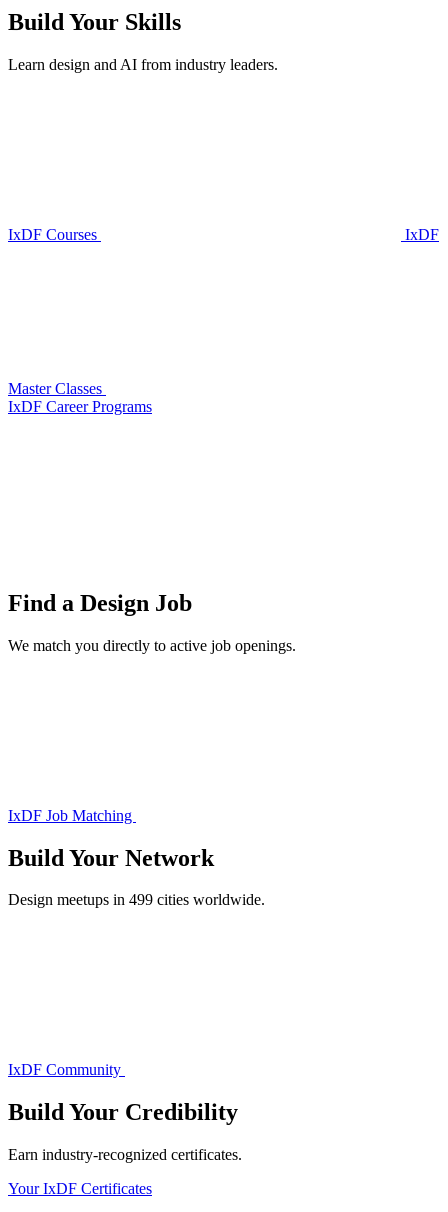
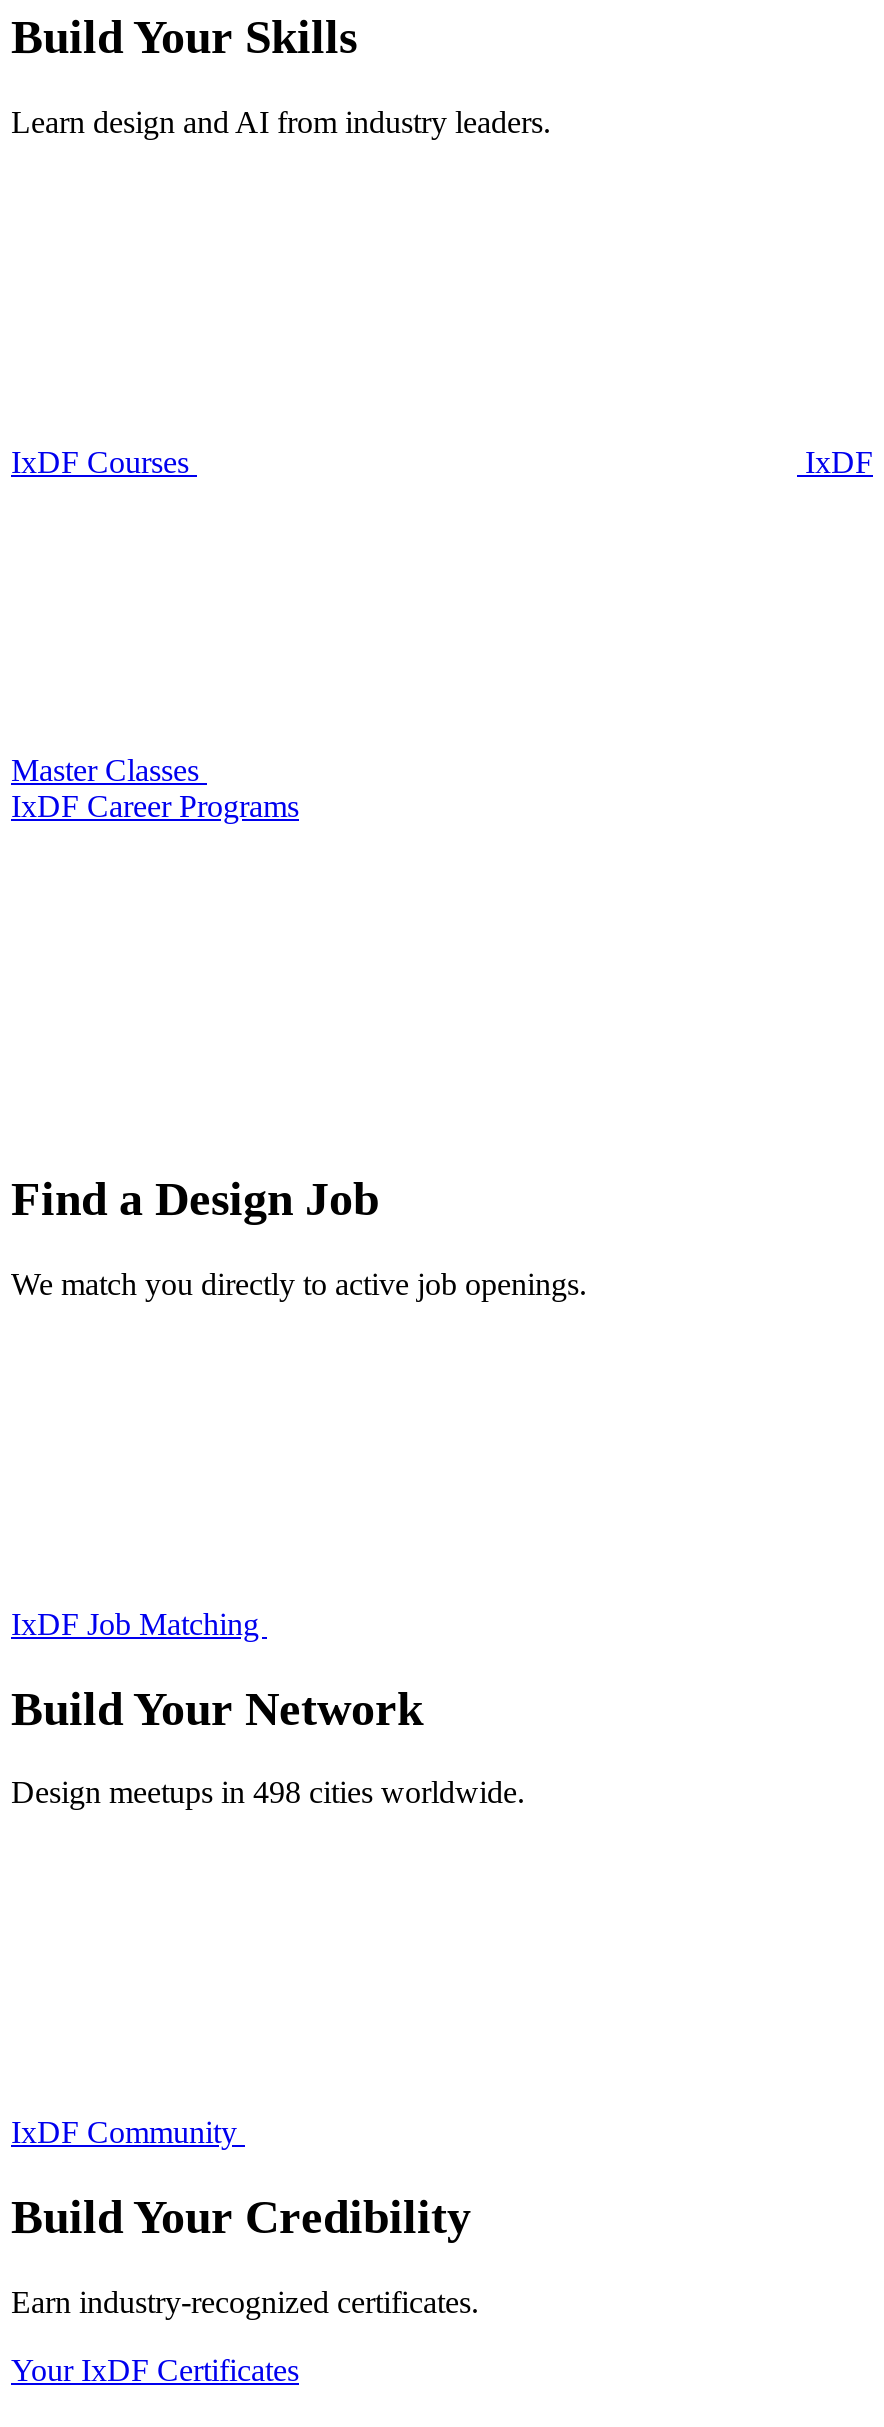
[8,891,265,908] Design meetups in 499 cities worldwide. -> [11,1776,525,1810] Design meetups in 498 cities worldwide.

